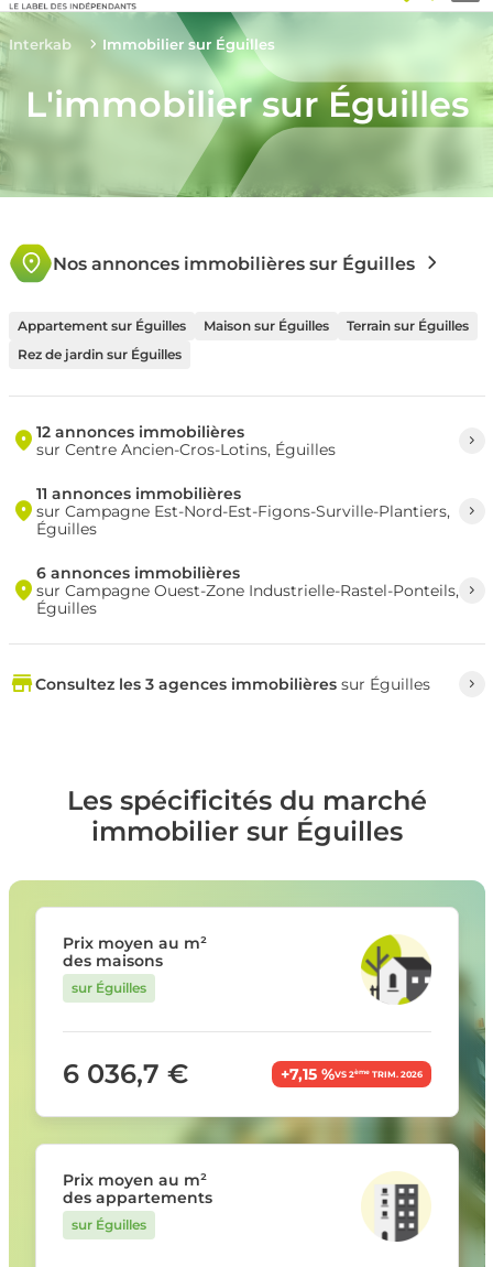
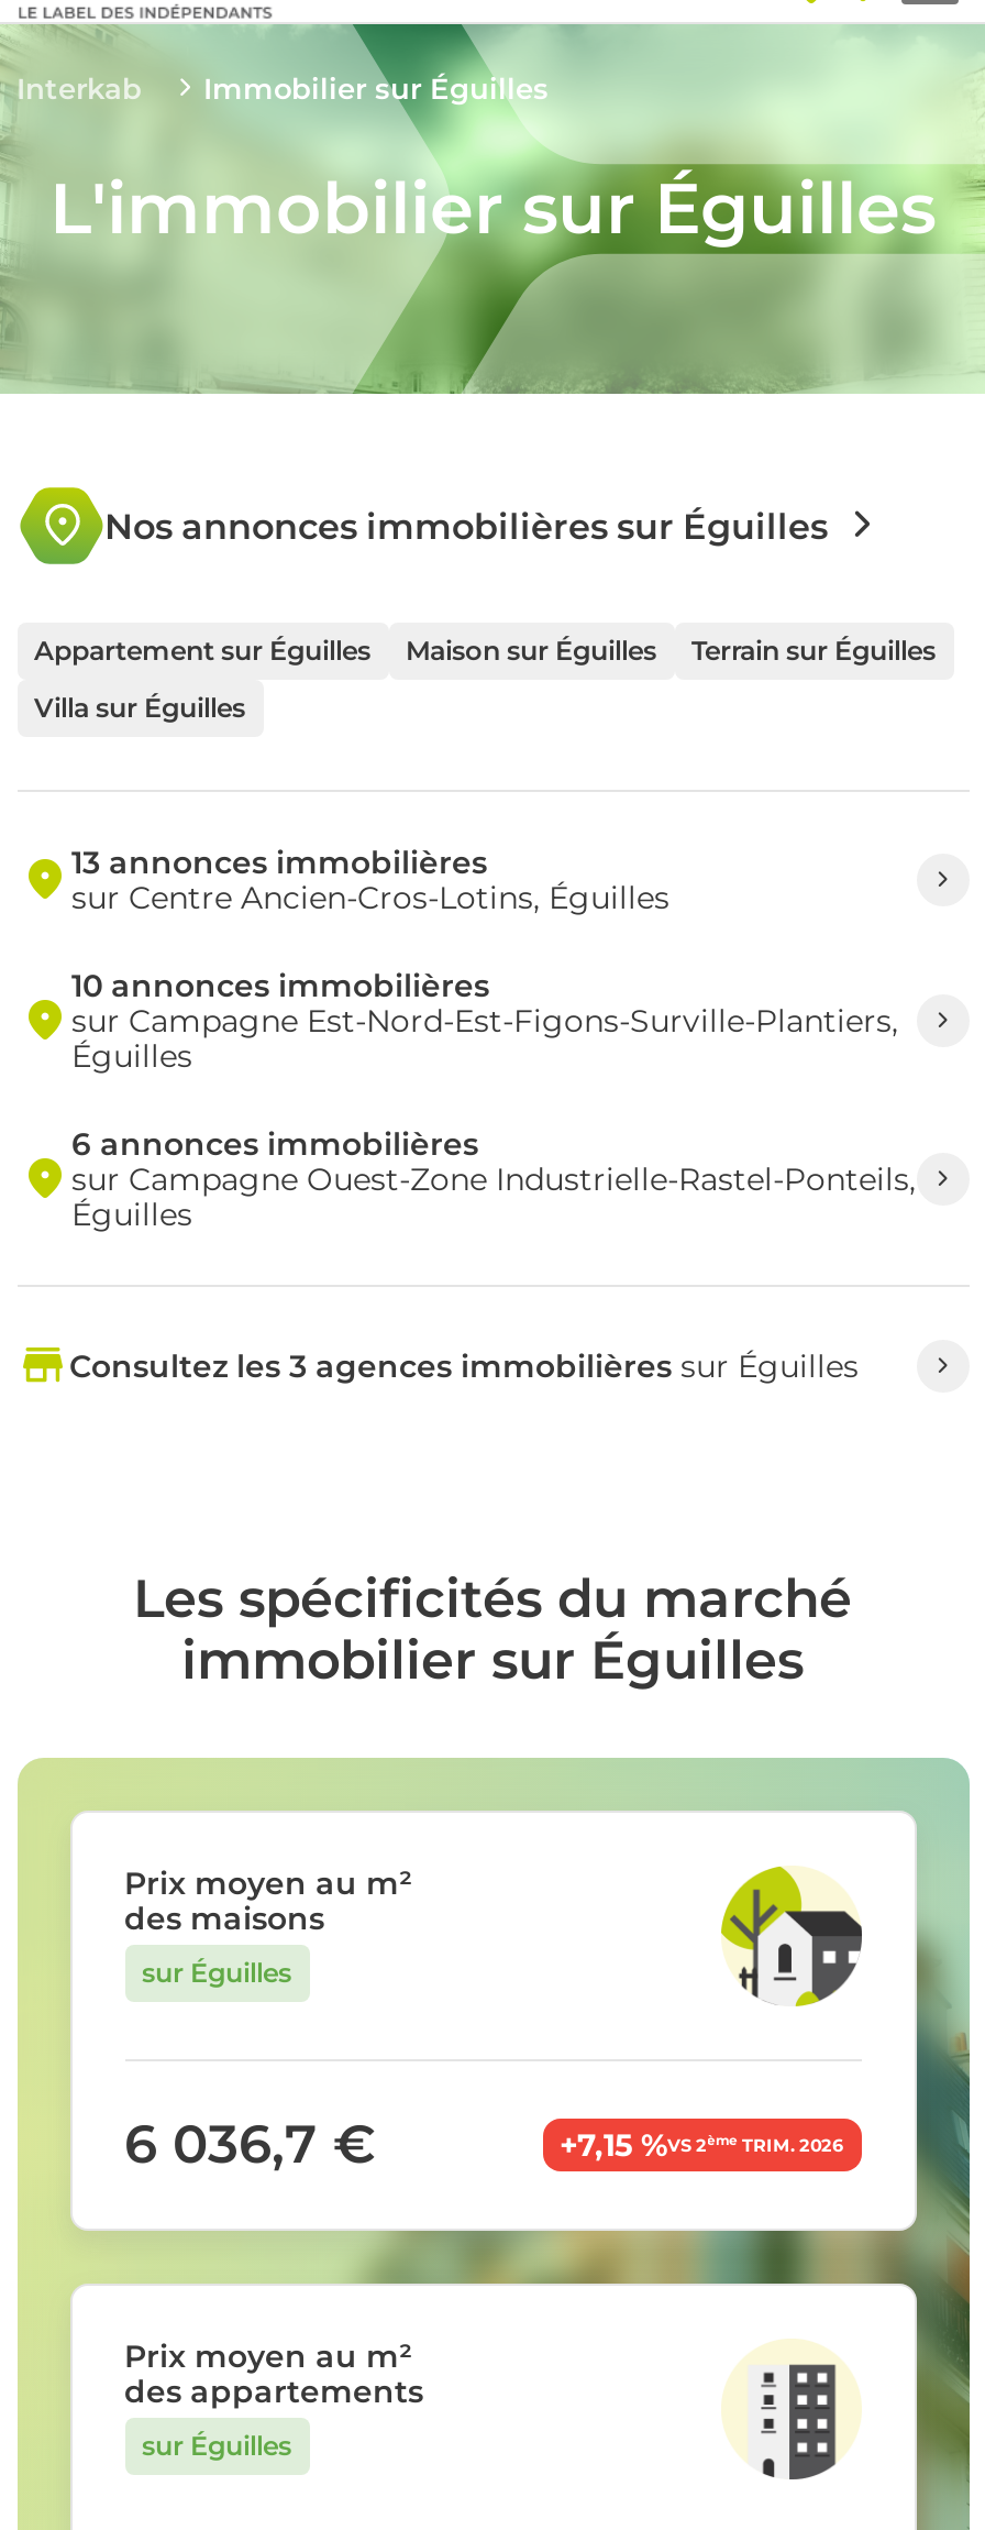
[17,346,181,362] Rez de jardin sur Éguilles -> [34,691,245,724] Villa sur Éguilles
[36,422,244,442] 12 annonces immobilières -> [71,843,487,882] 13 annonces immobilières
[36,484,240,503] 11 annonces immobilières -> [71,966,489,1005] 10 annonces immobilières

